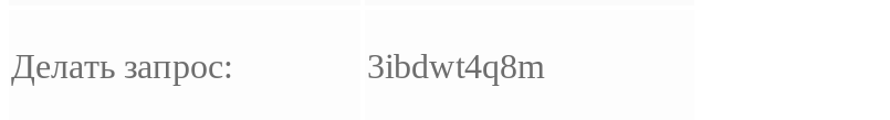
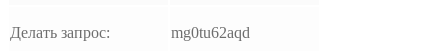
[367,47,544,84] 3ibdwt4q8m -> [171,24,250,41] mg0tu62aqd

